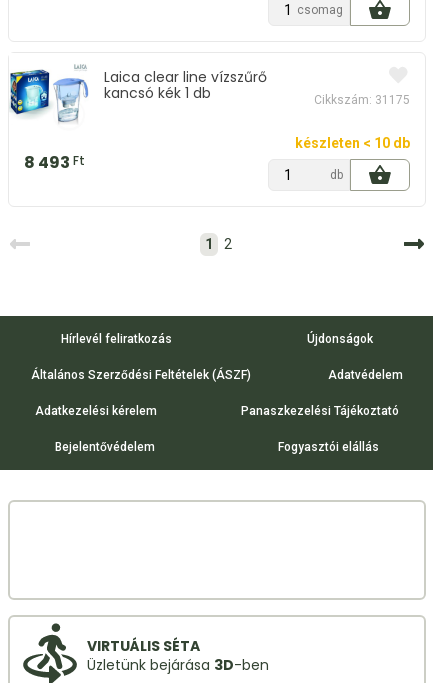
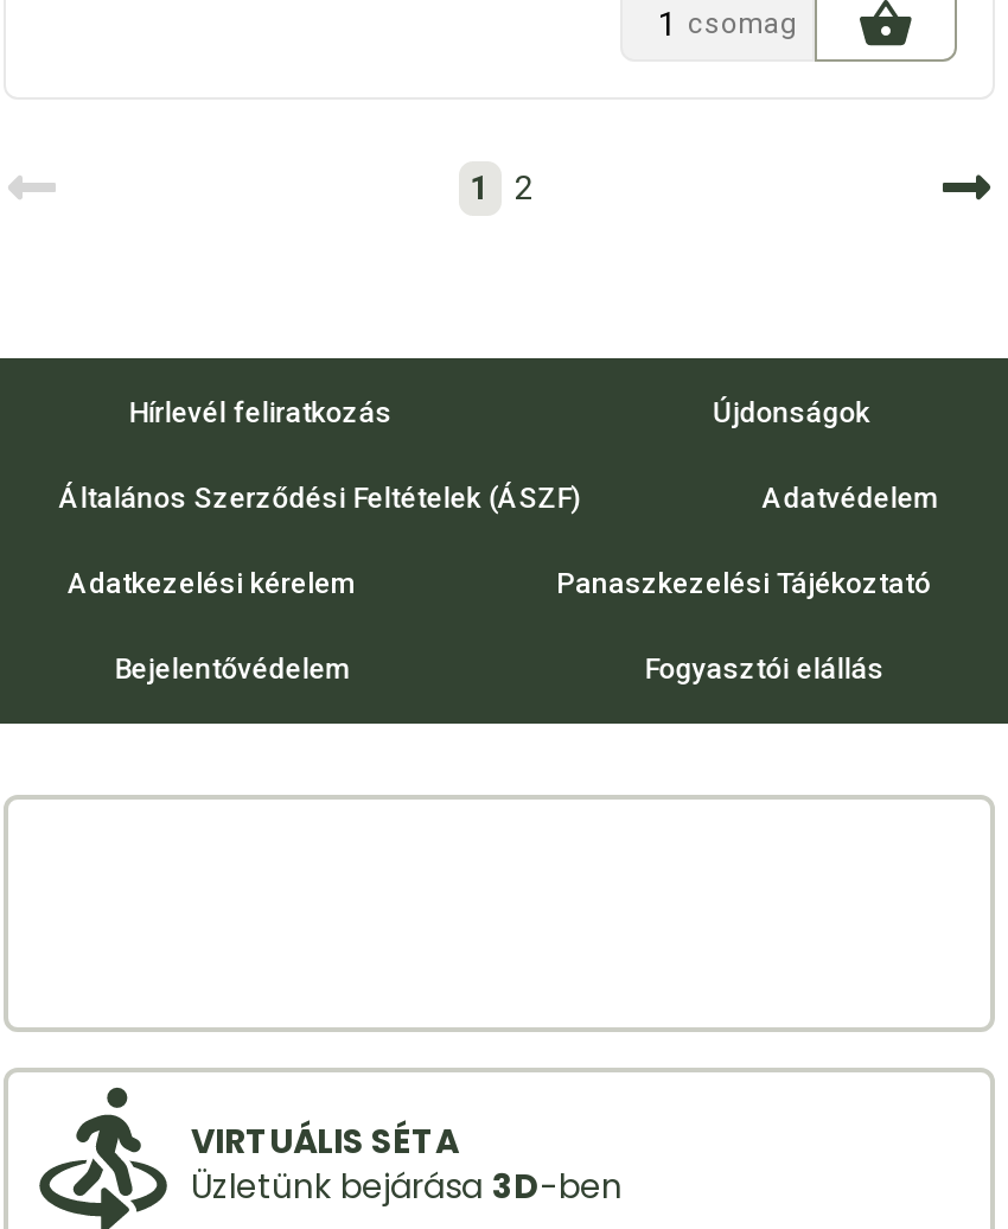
[9,64,410,173] [image] | Laica clear line vízszűrő | kancsó kék 1 db | Cikkszám: 31175 | 8 493 Ft -> none
[295,135,410,182] készleten < 10 db | db -> none

